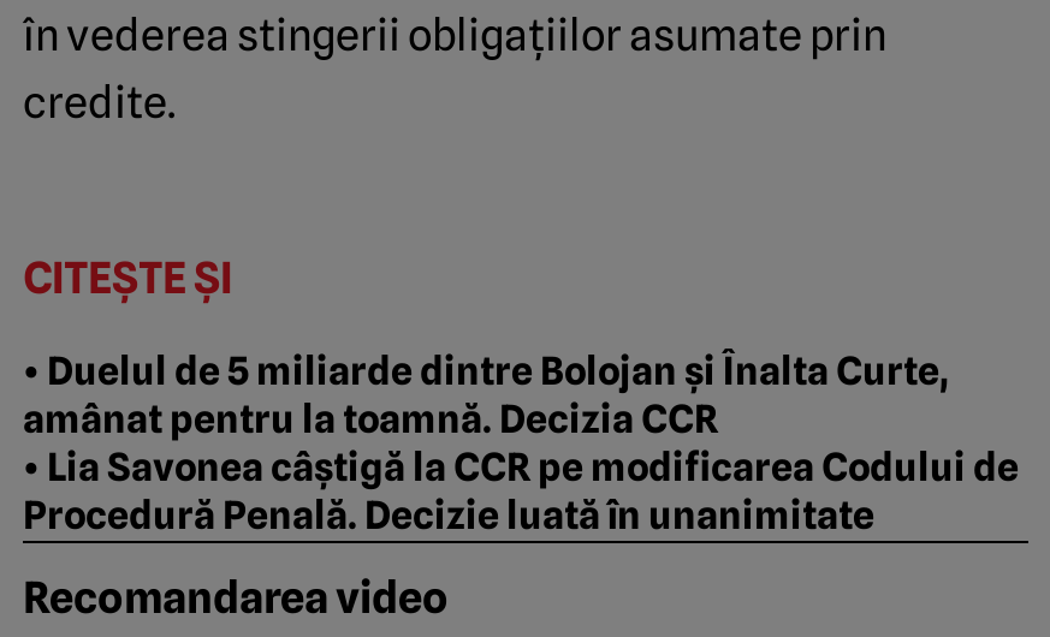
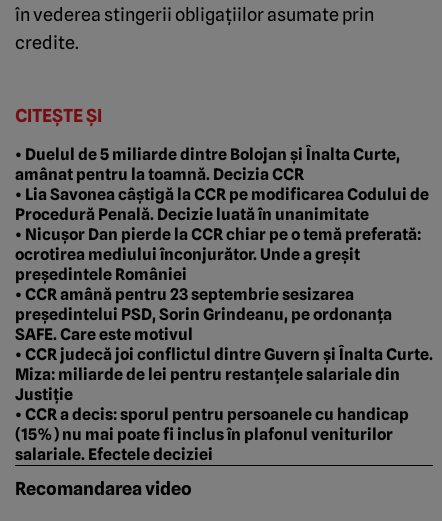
none -> [15,225,433,464] • Nicușor Dan pierde la CCR chiar pe o temă preferată: | ocrotirea mediului înconjurător. Unde a greșit | președintele României | • CCR amână pentru 23 septembrie sesizarea | președintelui PSD, Sorin Grindeanu, pe ordonanța | SAFE. Care este motivul | • CCR judecă joi conflictul dintre Guvern și Înalta Curte. | Miza: miliarde de lei pentru restanțele salariale din | Justiție | • CCR a decis: sporul pentru persoanele cu handicap | (15%) nu mai poate fi inclus în plafonul veniturilor | salariale. Efectele deciziei

